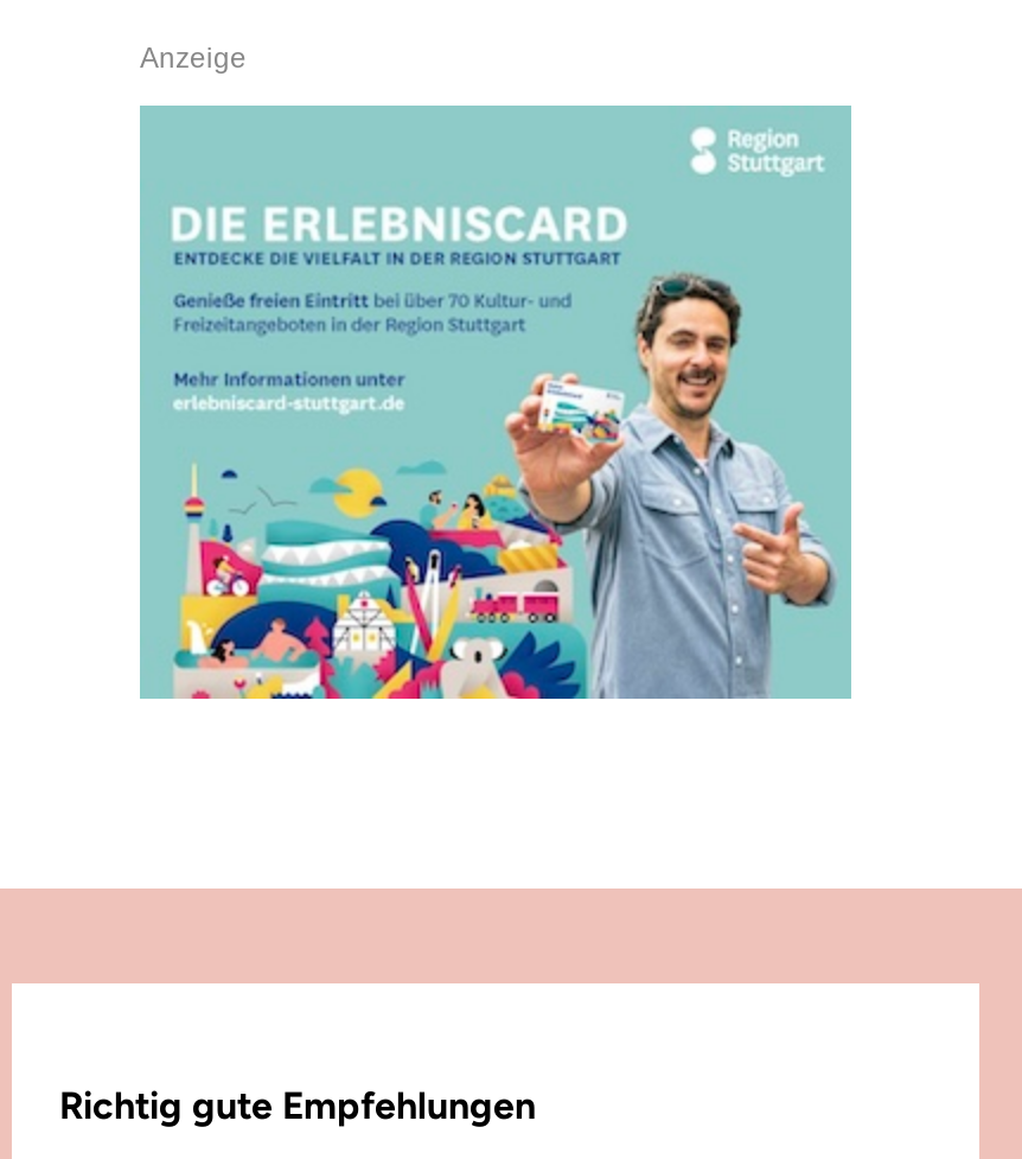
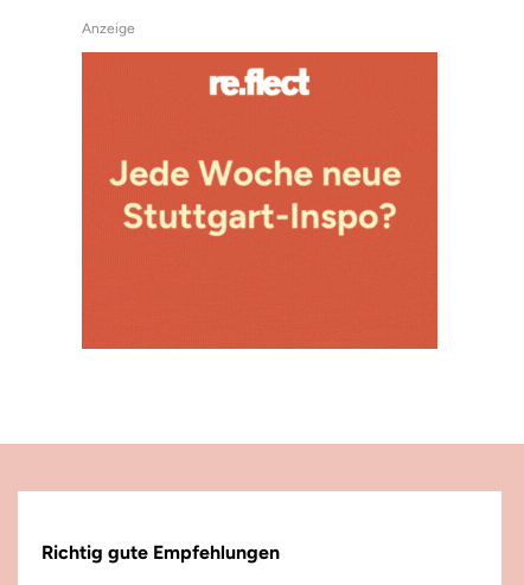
[138,103,854,701] [image] -> [81,51,439,350] [image]

